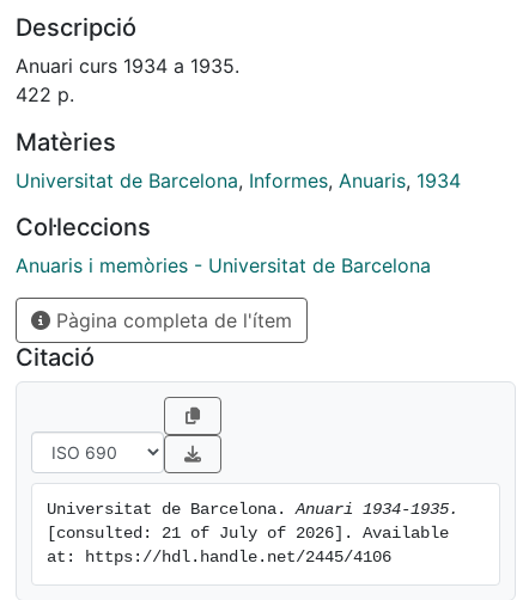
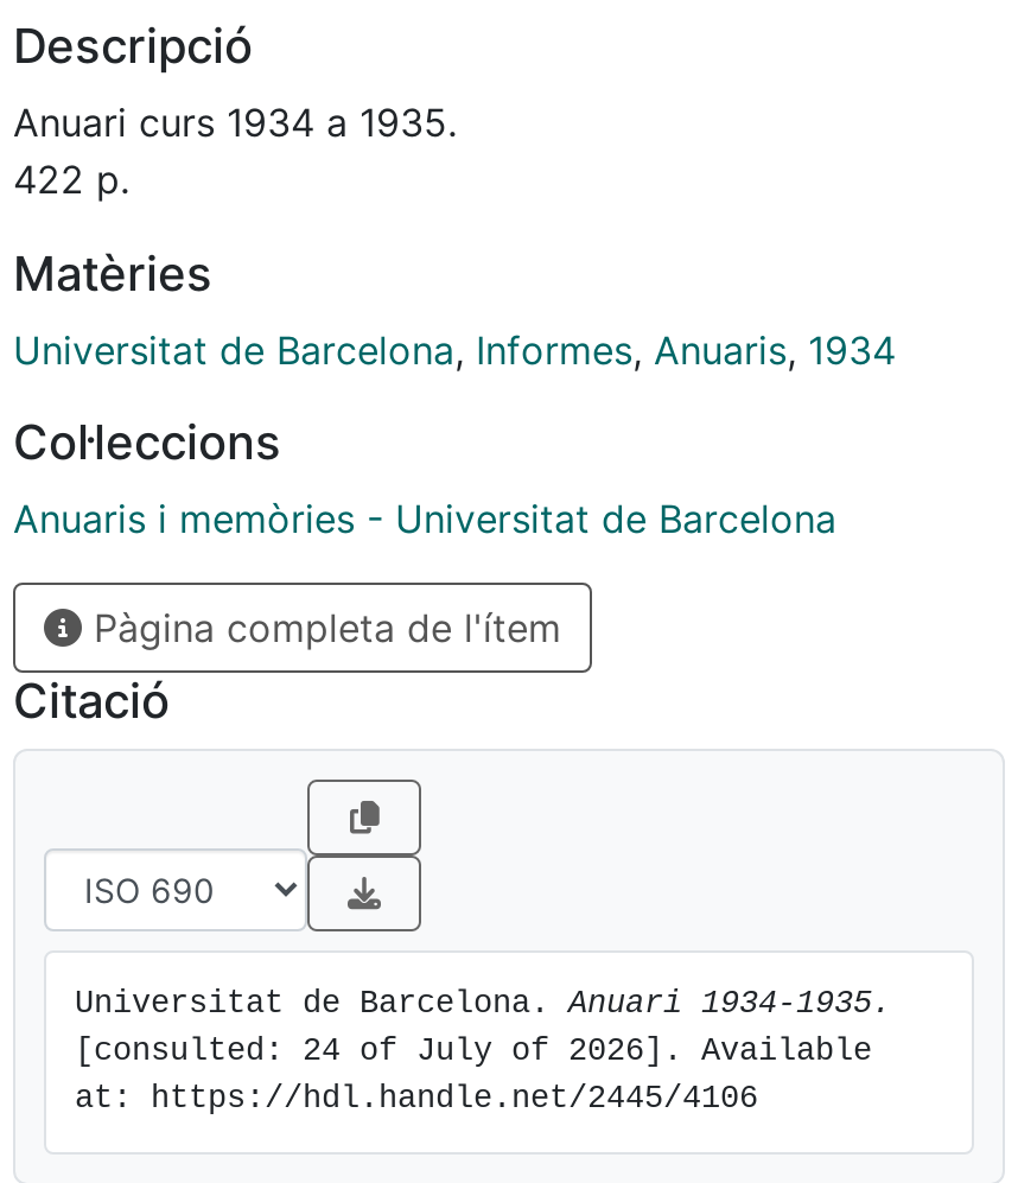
[47,525,449,543] [consulted: 21 of July of 2026]. Available -> [75,1034,872,1070] [consulted: 24 of July of 2026]. Available

